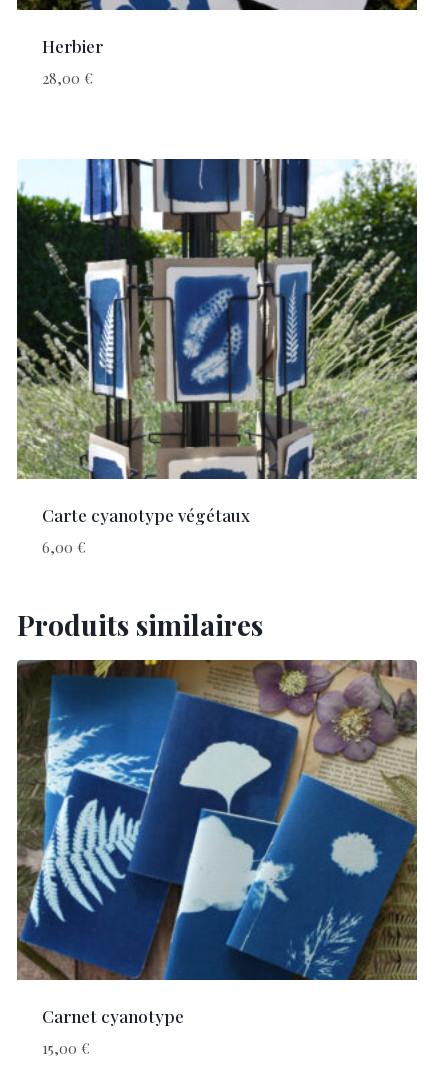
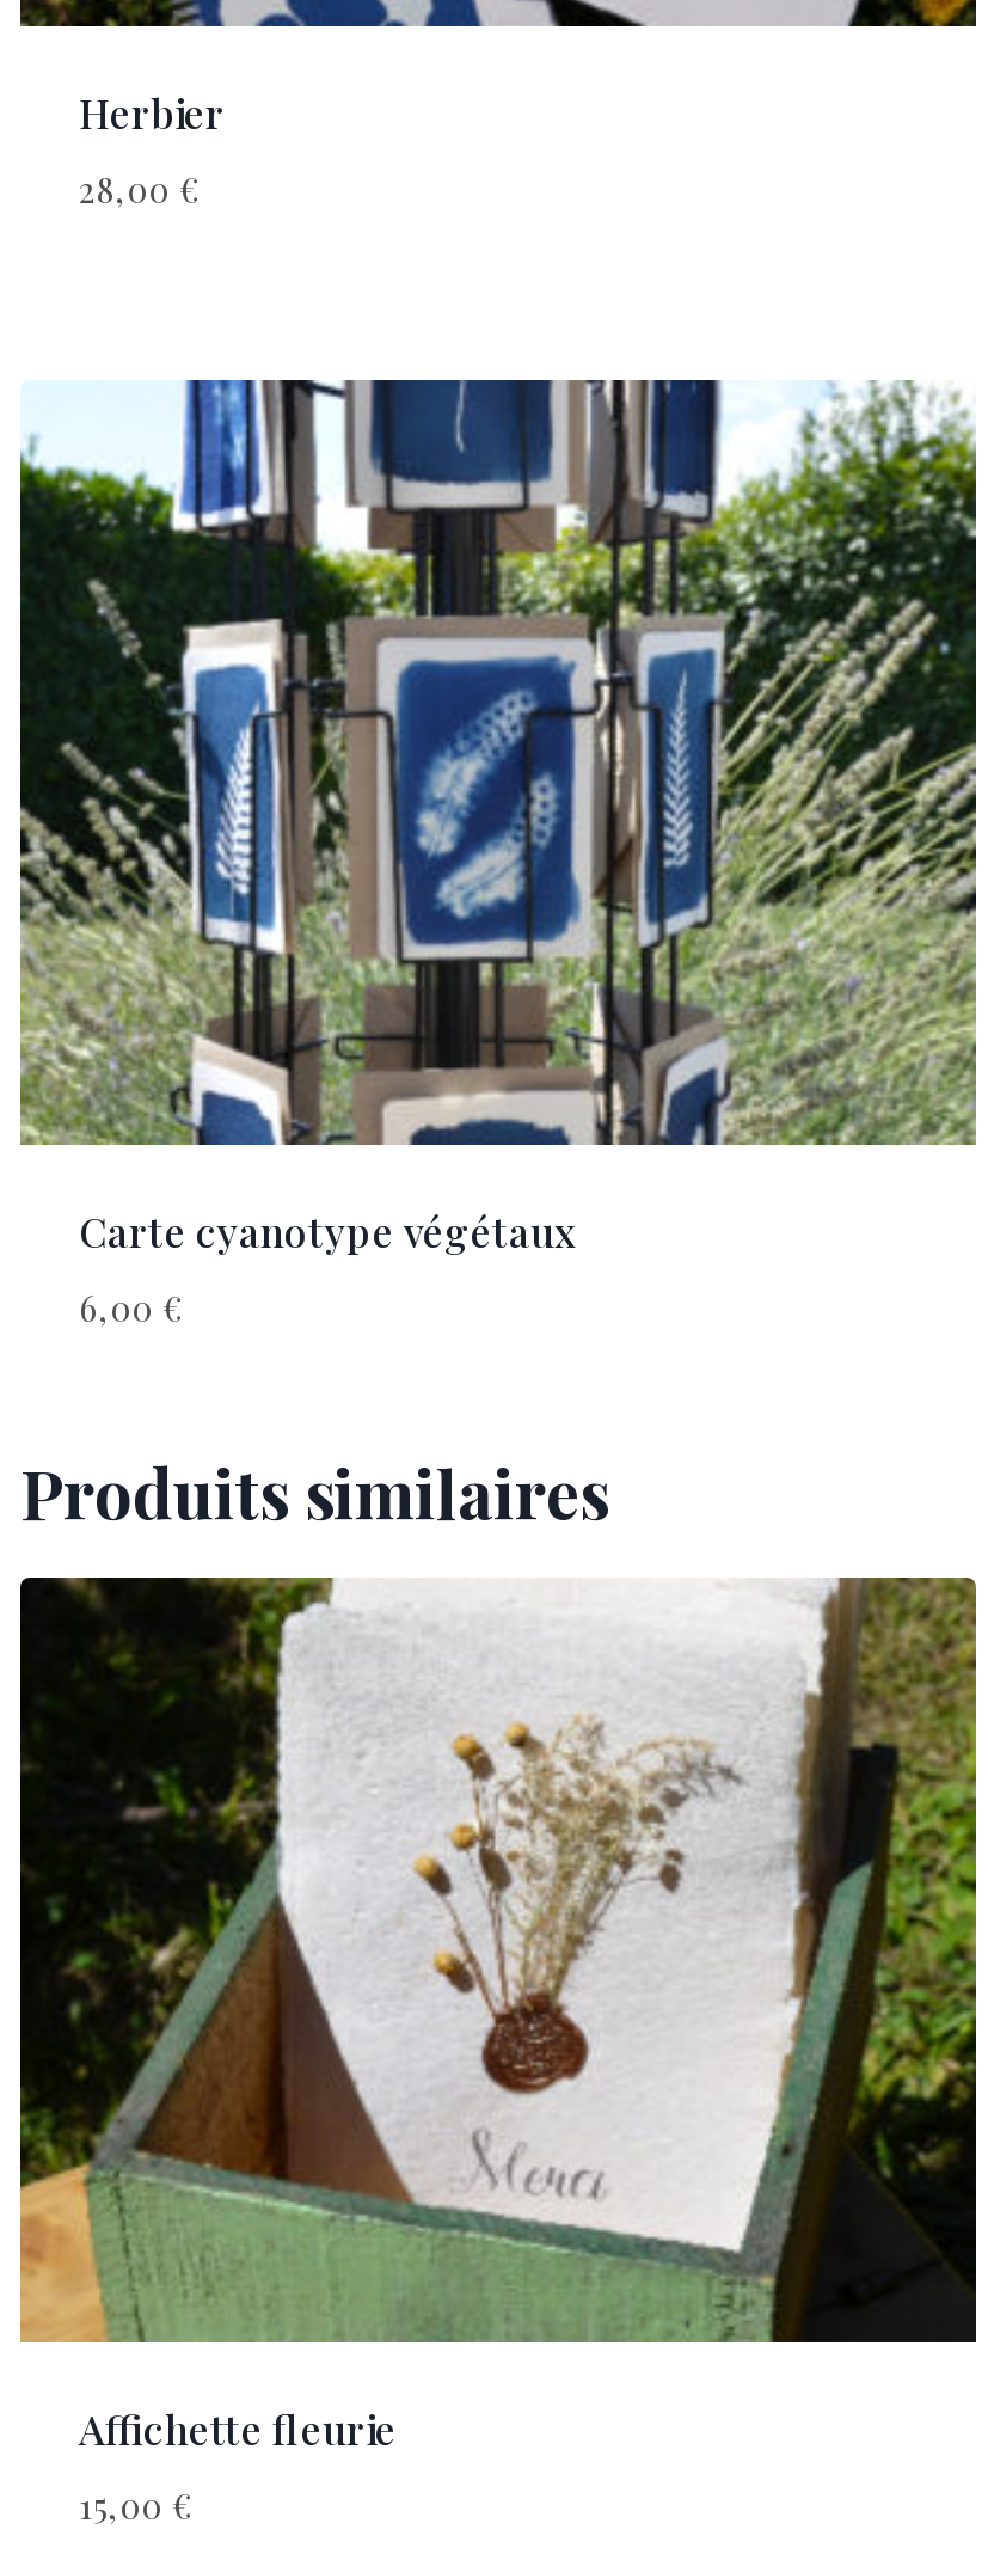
[16,659,418,1027] [image] | Carnet cyanotype -> [18,1575,978,2455] [image] | Affichette fleurie

